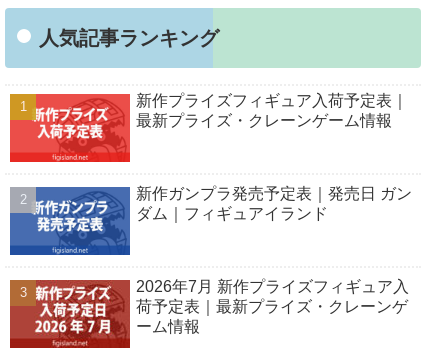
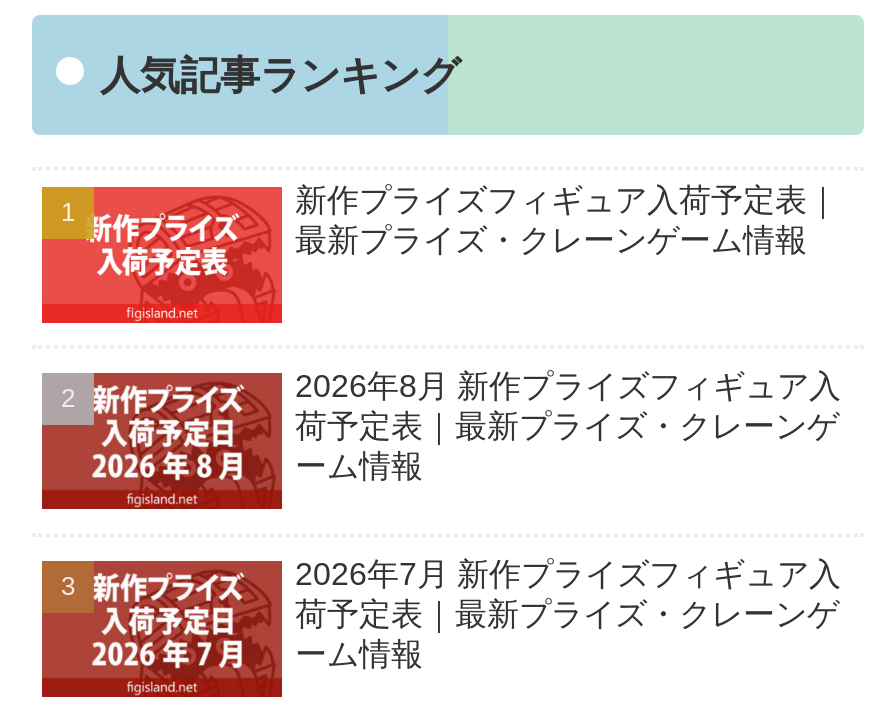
[9,185,412,256] [image] | 新作ガンプラ発売予定表｜発売日 ガン | ダム｜フィギュアイランド -> [40,370,841,511] [image] | 2026年8月 新作プライズフィギュア入 | 荷予定表｜最新プライズ・クレーンゲ | ーム情報

